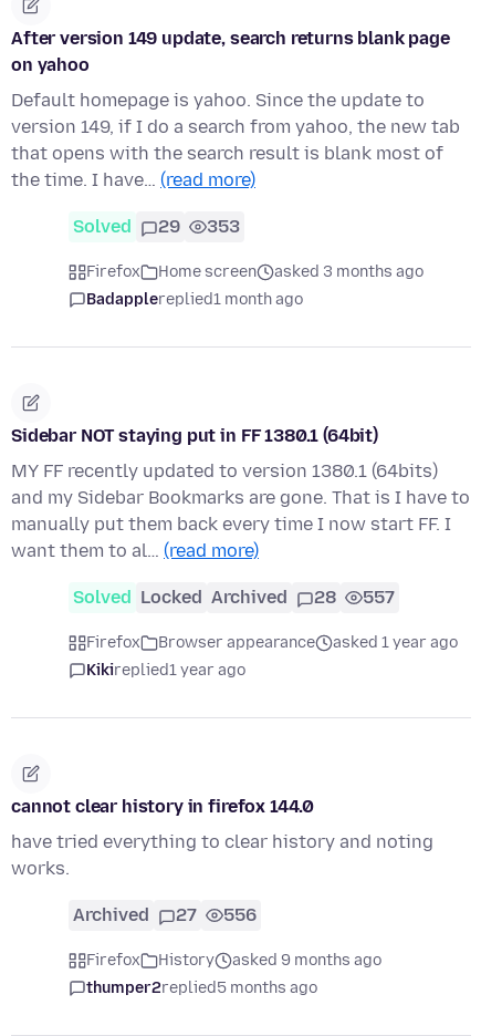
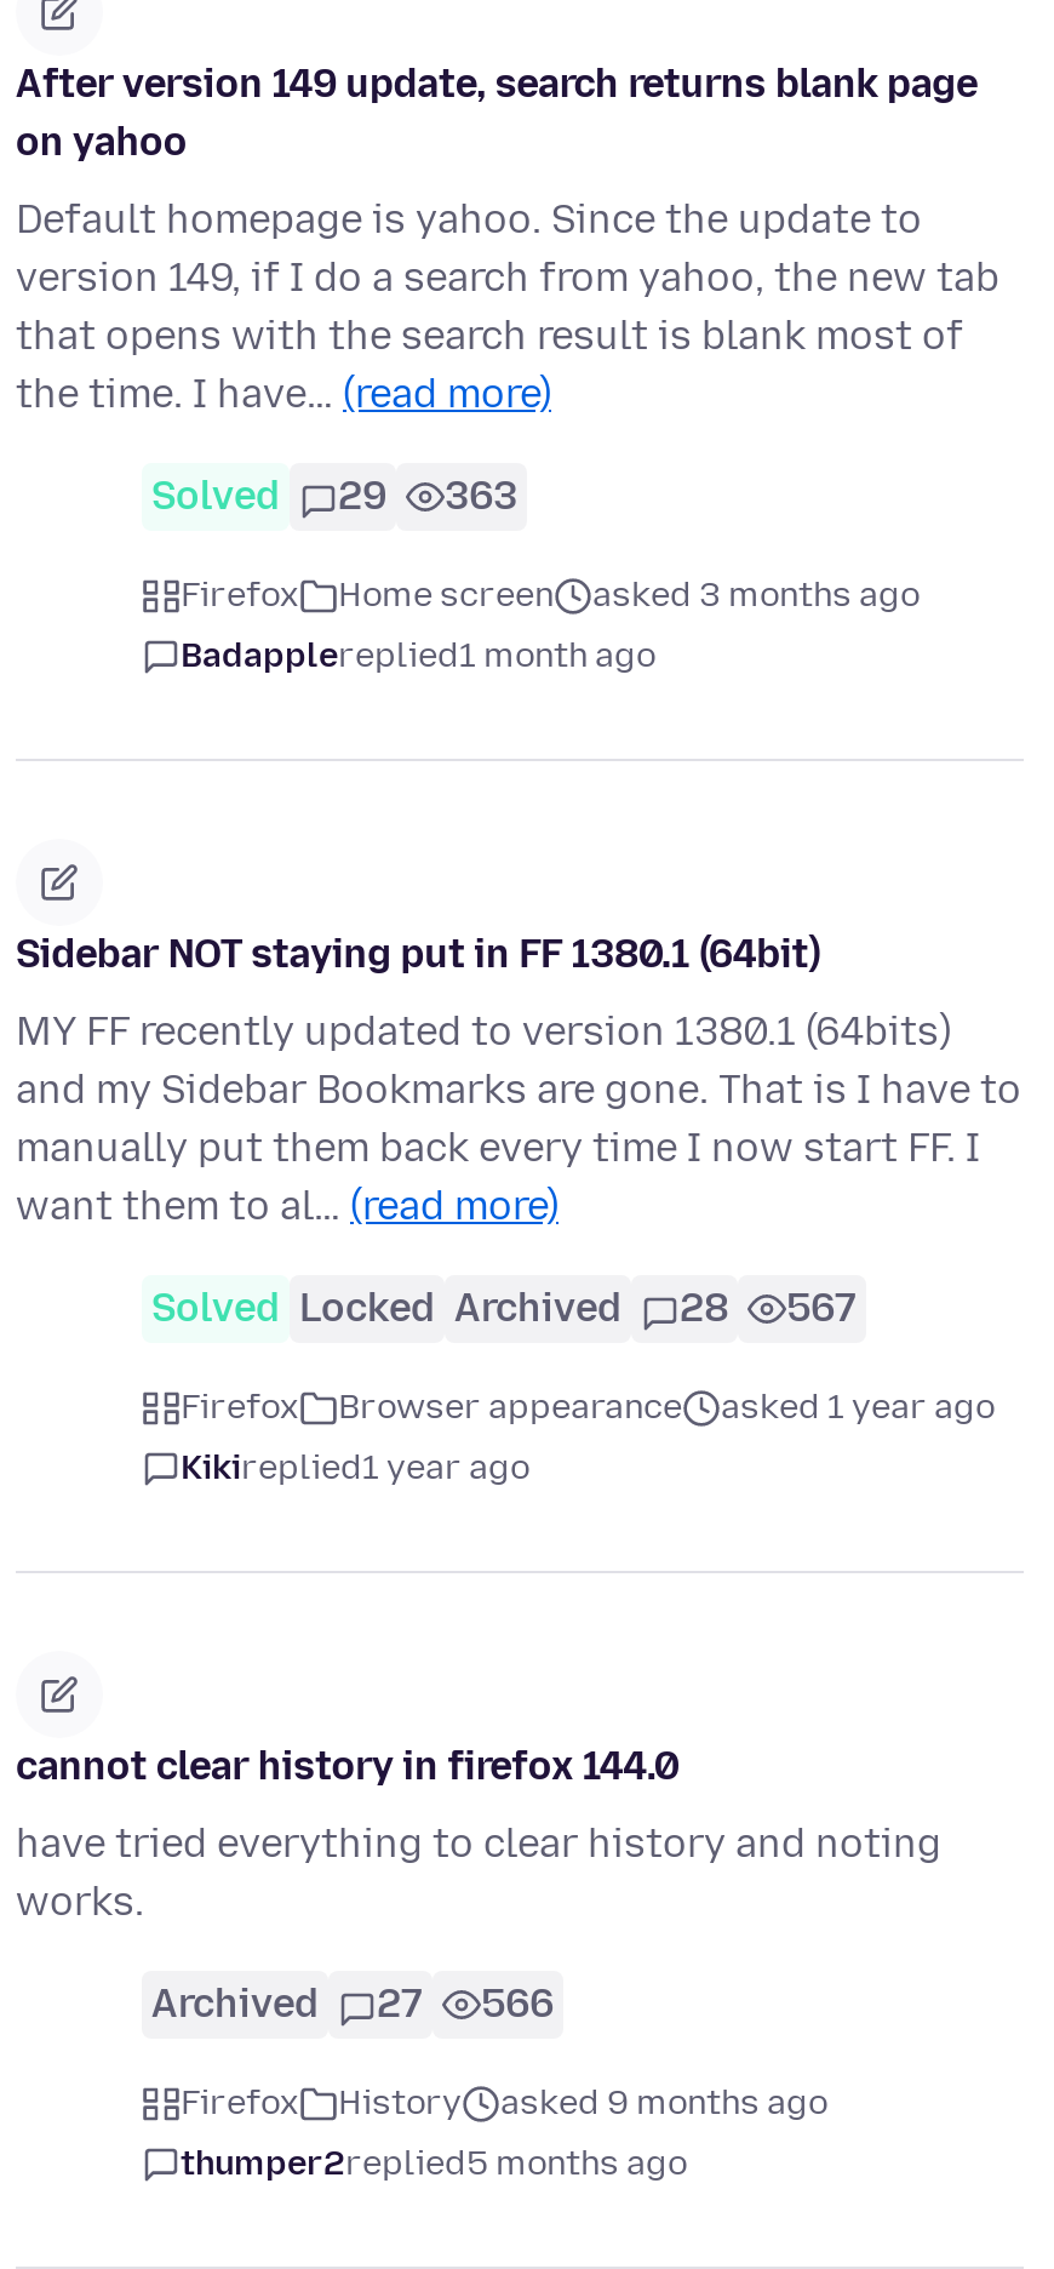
[73,216,240,237] Solved 29 353 -> [151,474,517,520] Solved 29 363
[73,587,395,608] Solved Locked Archived 28 557 -> [151,1286,857,1332] Solved Locked Archived 28 567
[73,905,257,926] Archived 27 556 -> [151,1982,554,2028] Archived 27 566

